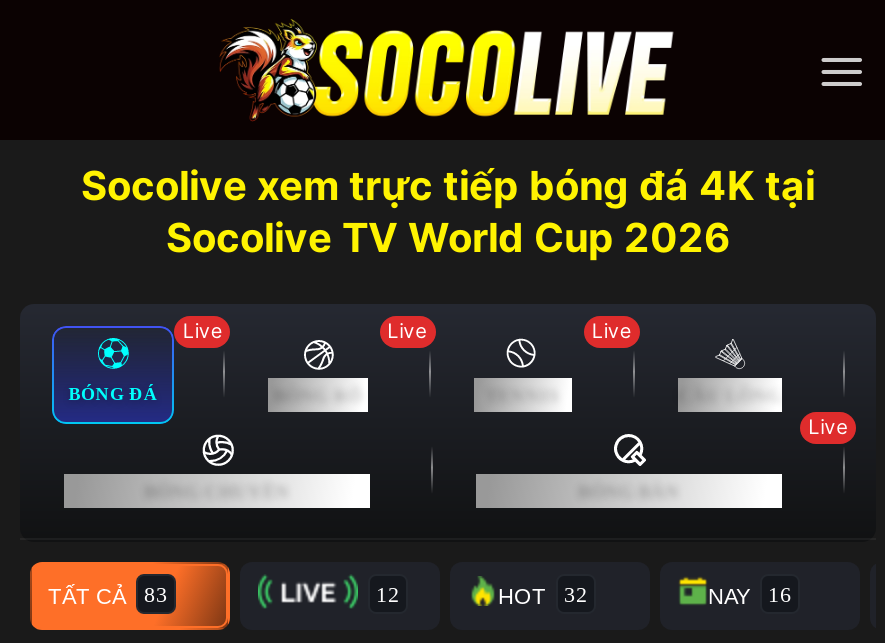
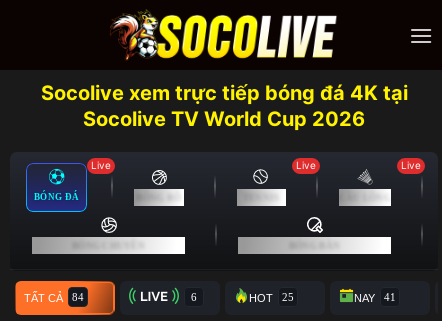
[387,318,427,342] Live -> none
none -> [401,159,421,171] Live
[808,414,848,438] Live -> none

